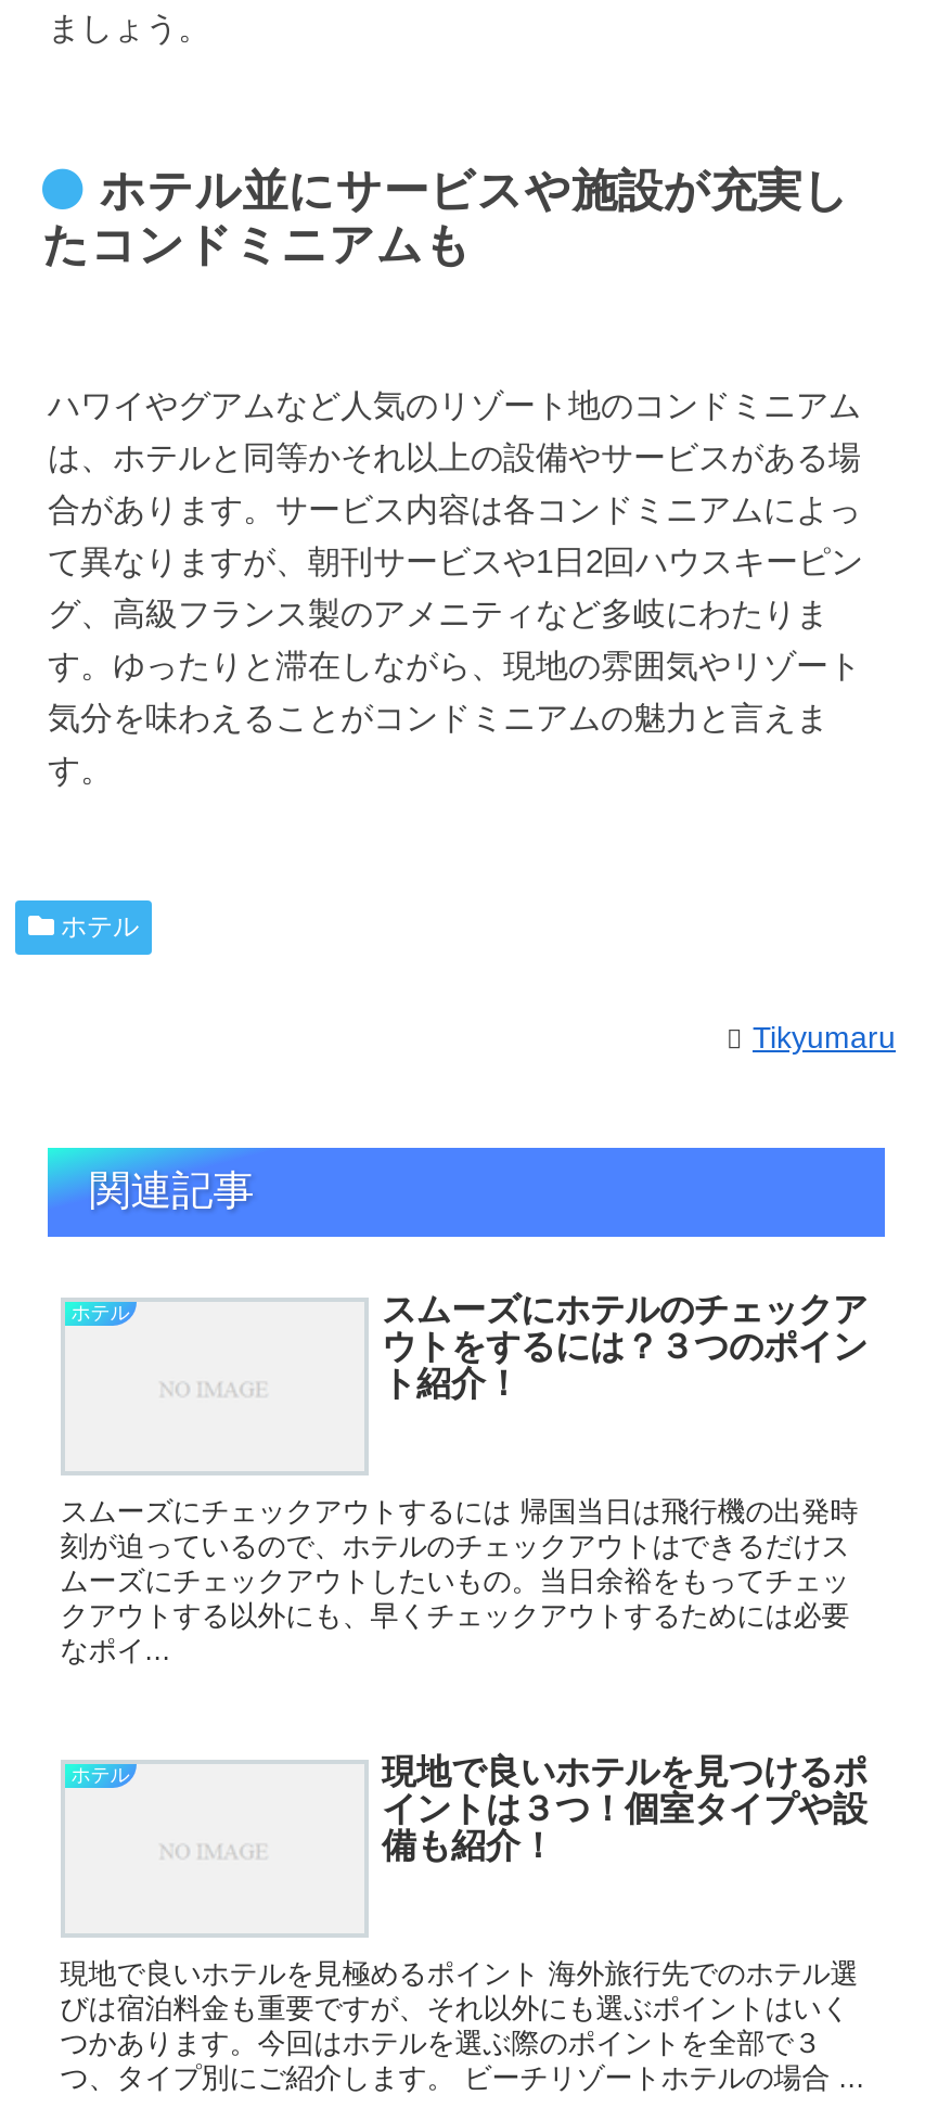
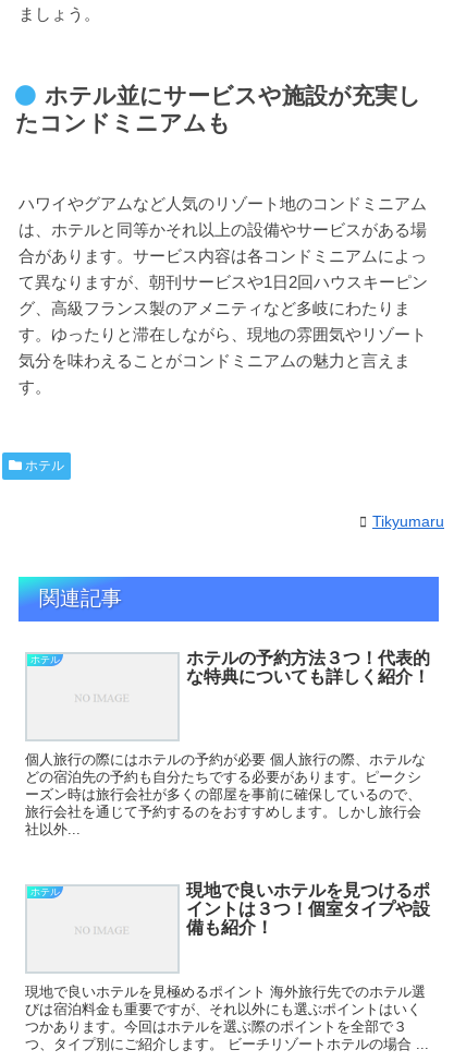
[382,1291,868,1402] スムーズにホテルのチェックア | ウトをするには？３つのポイン | ト紹介！ -> [186,649,430,686] ホテルの予約方法３つ！代表的 | な特典についても詳しく紹介！
[60,1495,858,1666] スムーズにチェックアウトするには 帰国当日は飛行機の出発時 | 刻が迫っているので、ホテルのチェックアウトはできるだけス | ムーズにチェックアウトしたいもの。当日余裕をもってチェッ | クアウトする以外にも、早くチェックアウトするためには必要 | なポイ... -> [25,751,425,837] 個人旅行の際にはホテルの予約が必要 個人旅行の際、ホテルな | どの宿泊先の予約も自分たちでする必要があります。ピークシ | ーズン時は旅行会社が多くの部屋を事前に確保しているので、 | 旅行会社を通じて予約するのをおすすめします。しかし旅行会 | 社以外...

